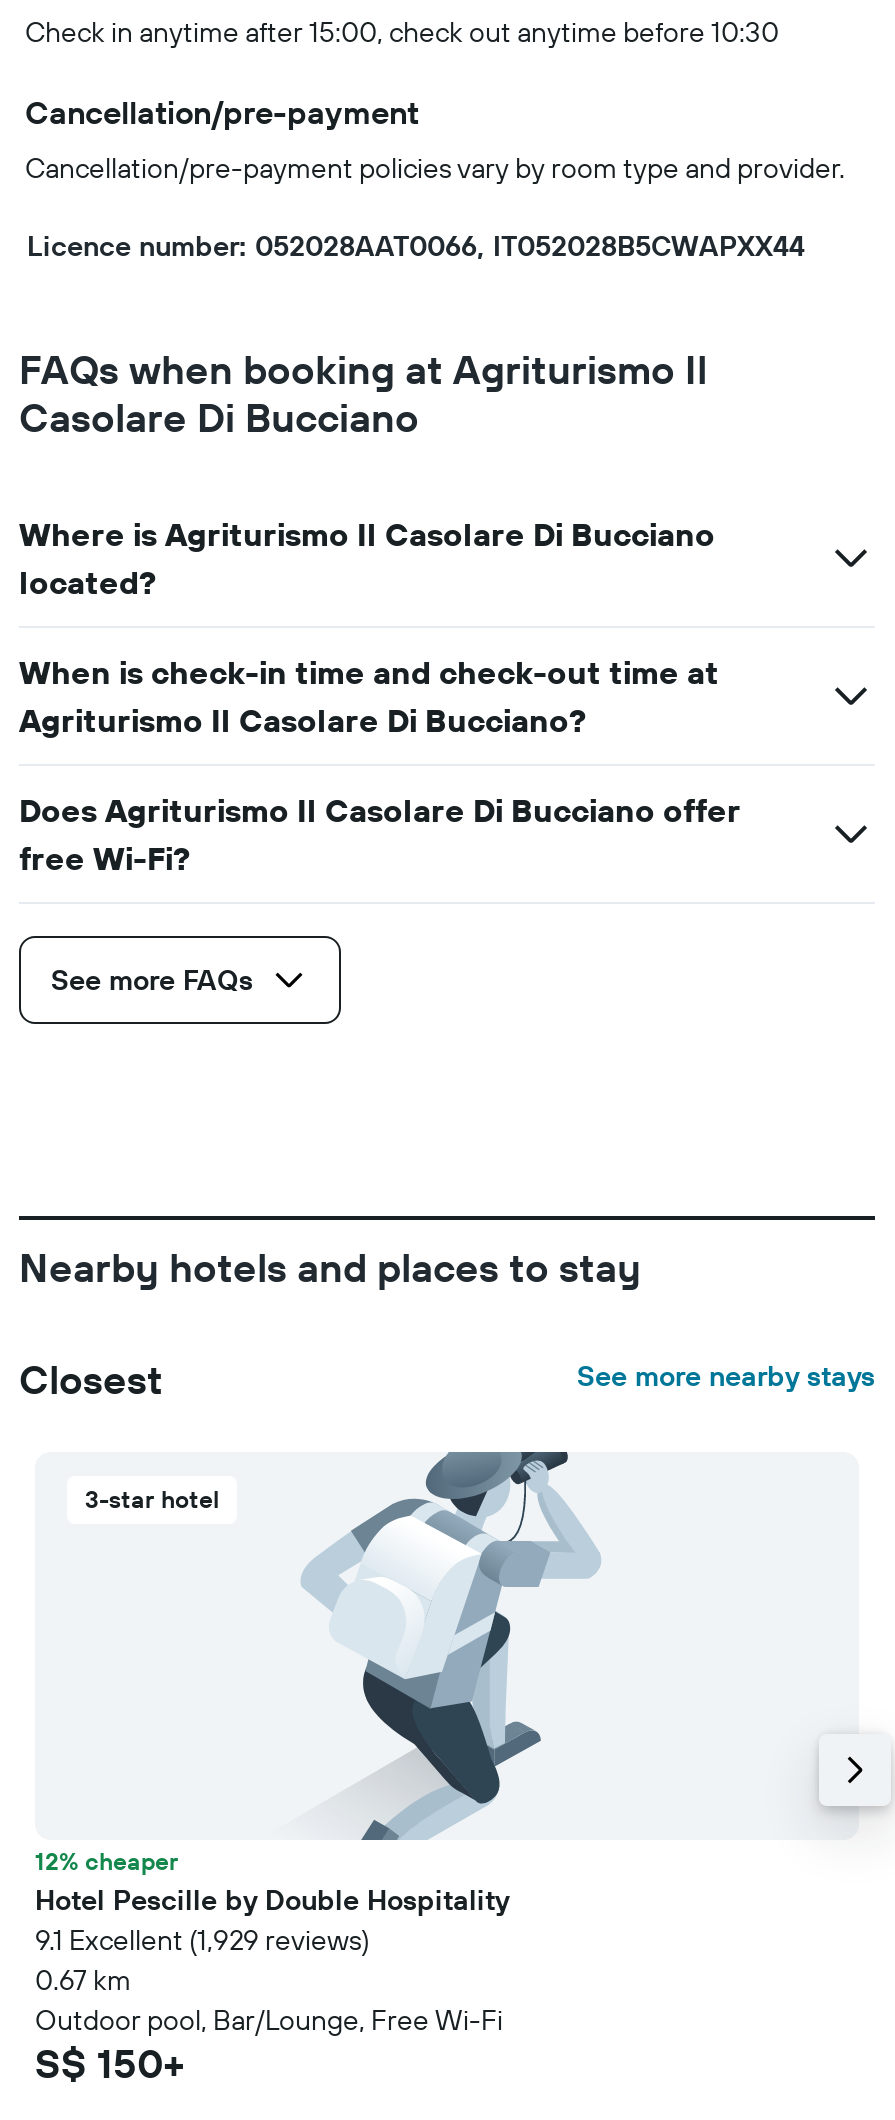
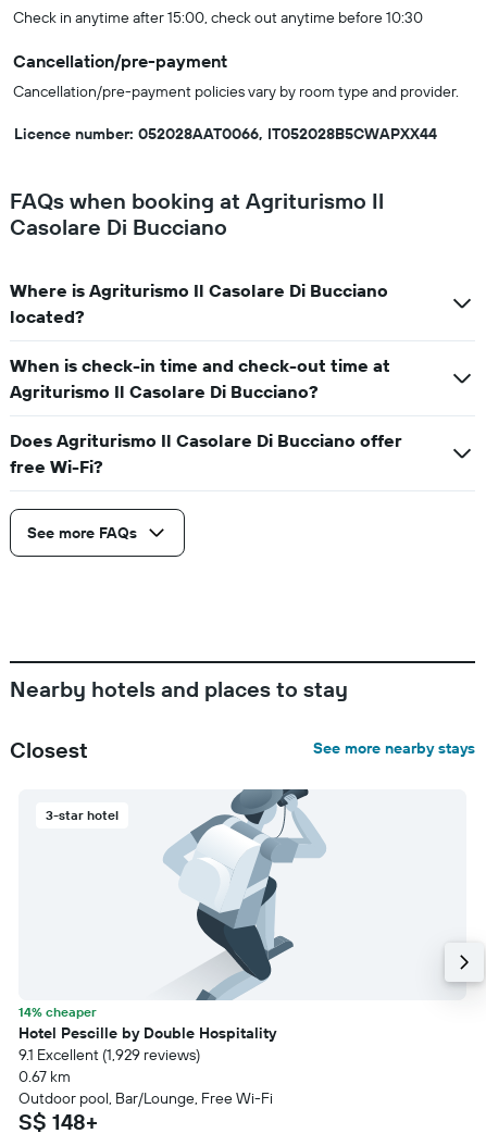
[35,1846,179,1876] 12% cheaper -> [18,1004,97,1020] 14% cheaper
[35,2038,185,2088] S$ 150+ -> [18,1108,98,1135] S$ 148+

